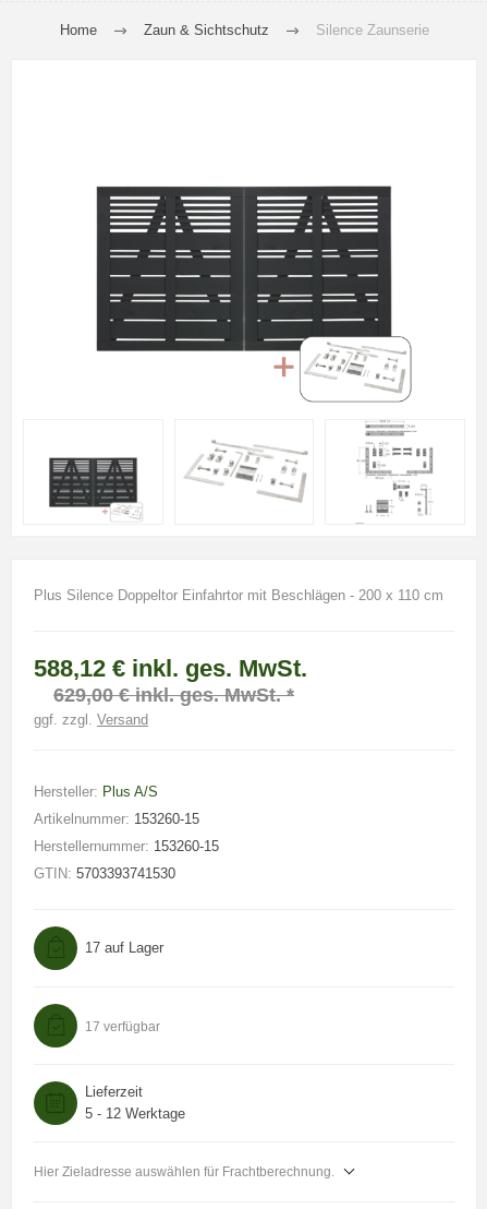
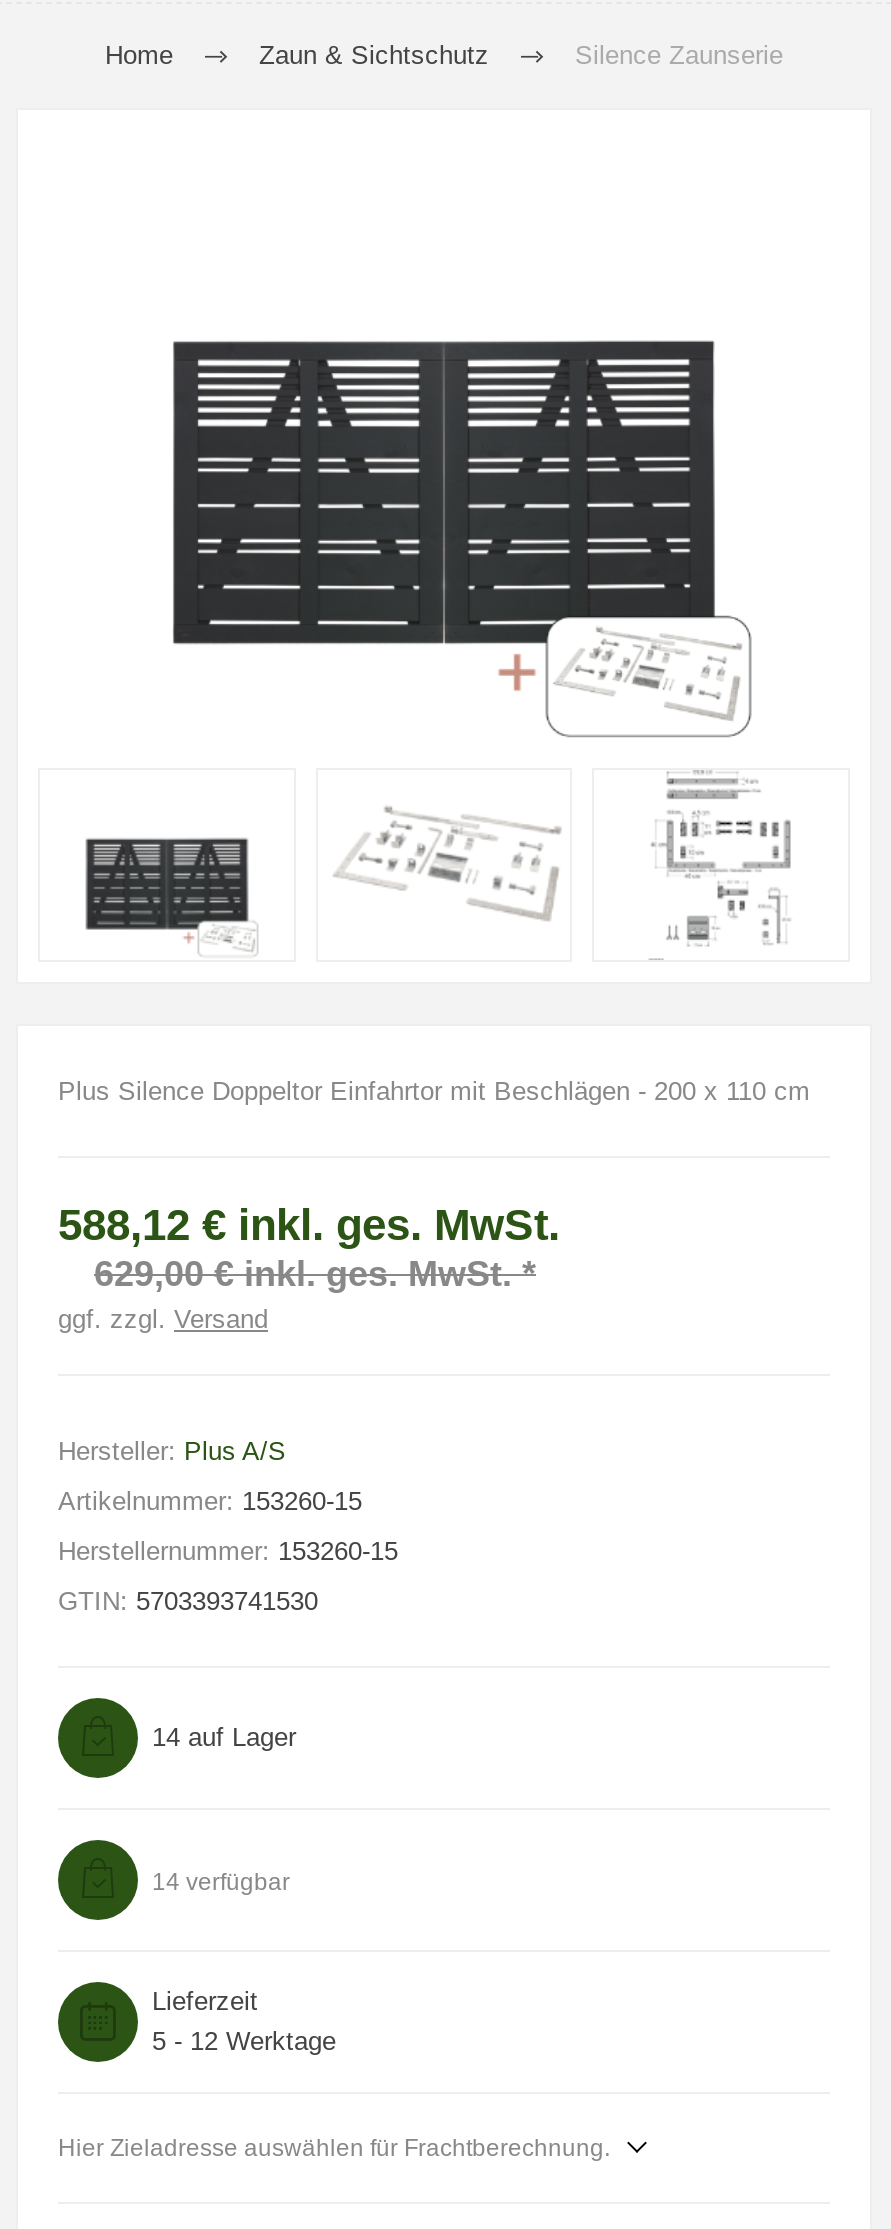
[85,940,163,956] 17 auf Lager -> [152,1723,296,1753] 14 auf Lager
[85,1020,160,1035] 17 verfügbar -> [152,1869,290,1897] 14 verfügbar

